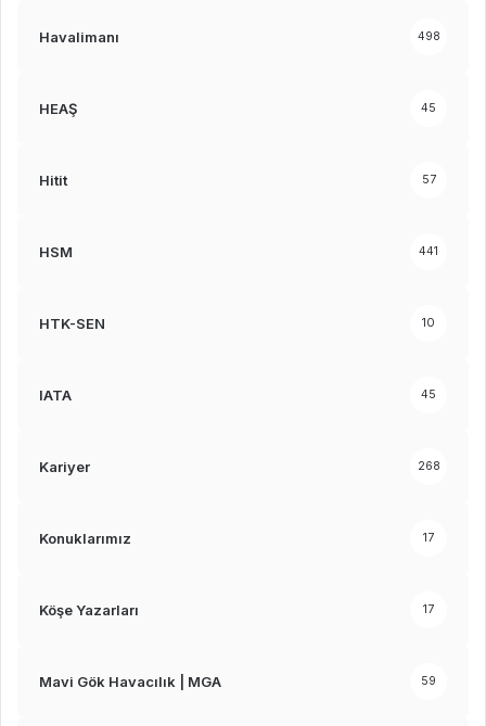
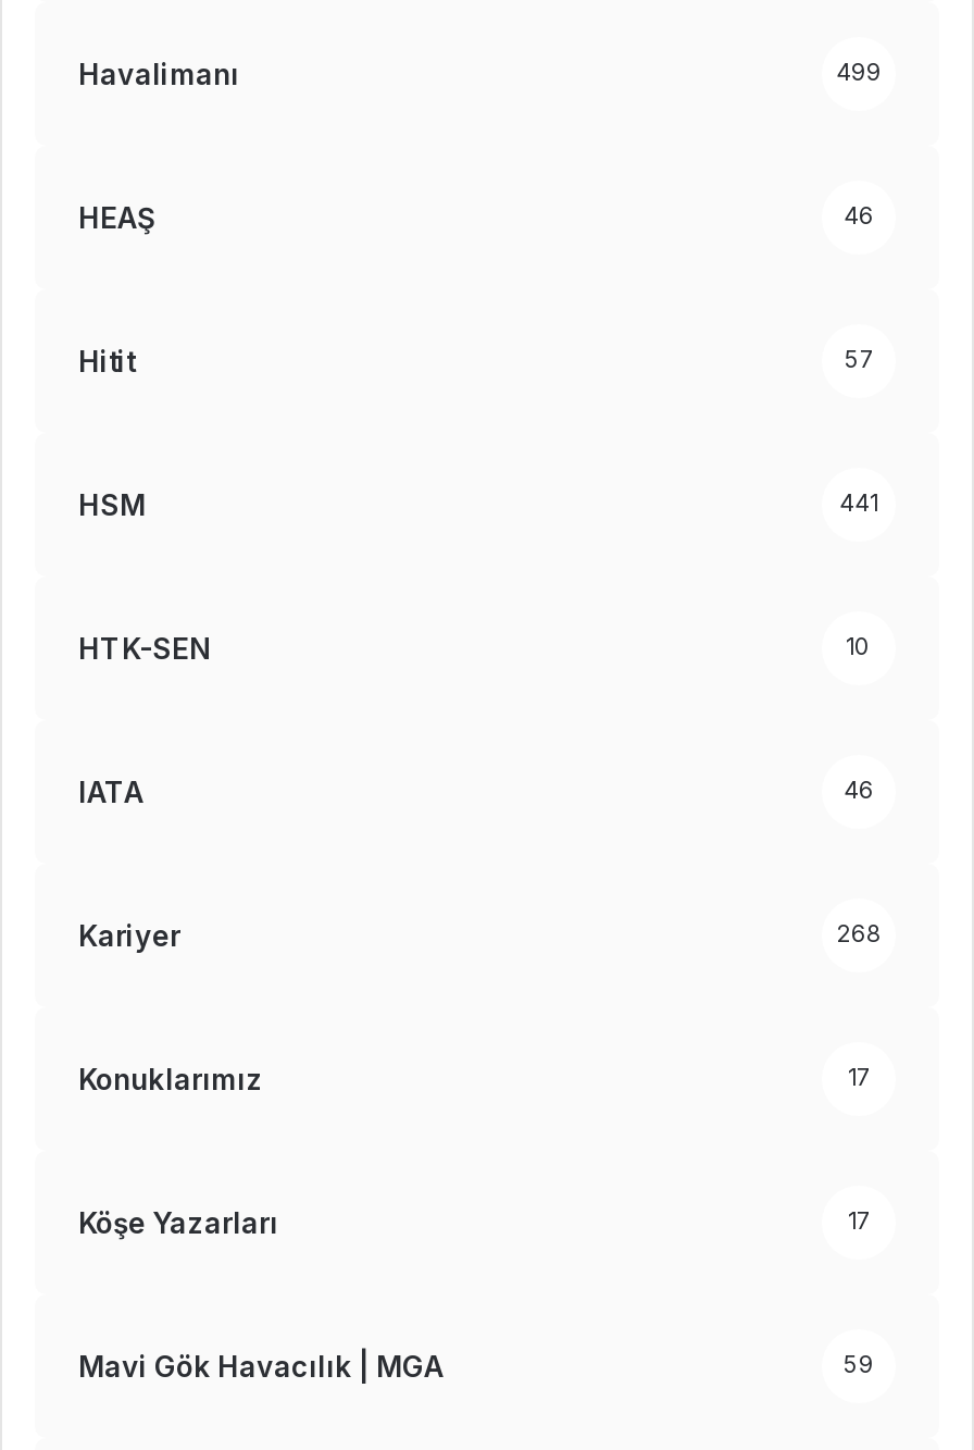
[417,30,440,44] 498 -> [836,59,882,88] 499
[421,101,436,115] 45 -> [844,203,874,231] 46
[421,388,436,402] 45 -> [844,777,874,806] 46

